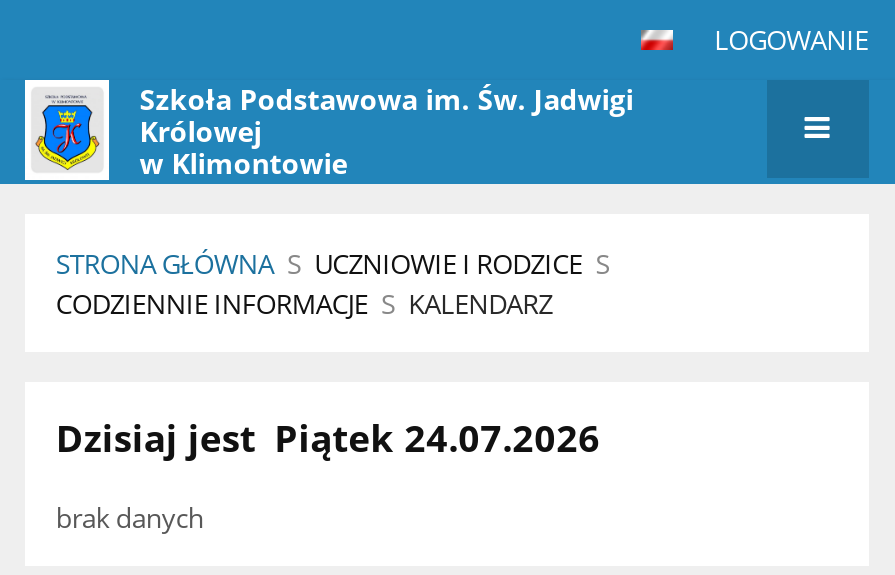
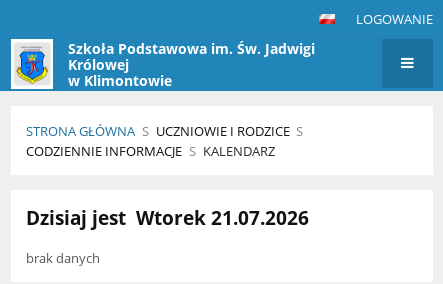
[56,412,600,462] Dzisiaj jest Piątek 24.07.2026 -> [26,205,309,230] Dzisiaj jest Wtorek 21.07.2026

